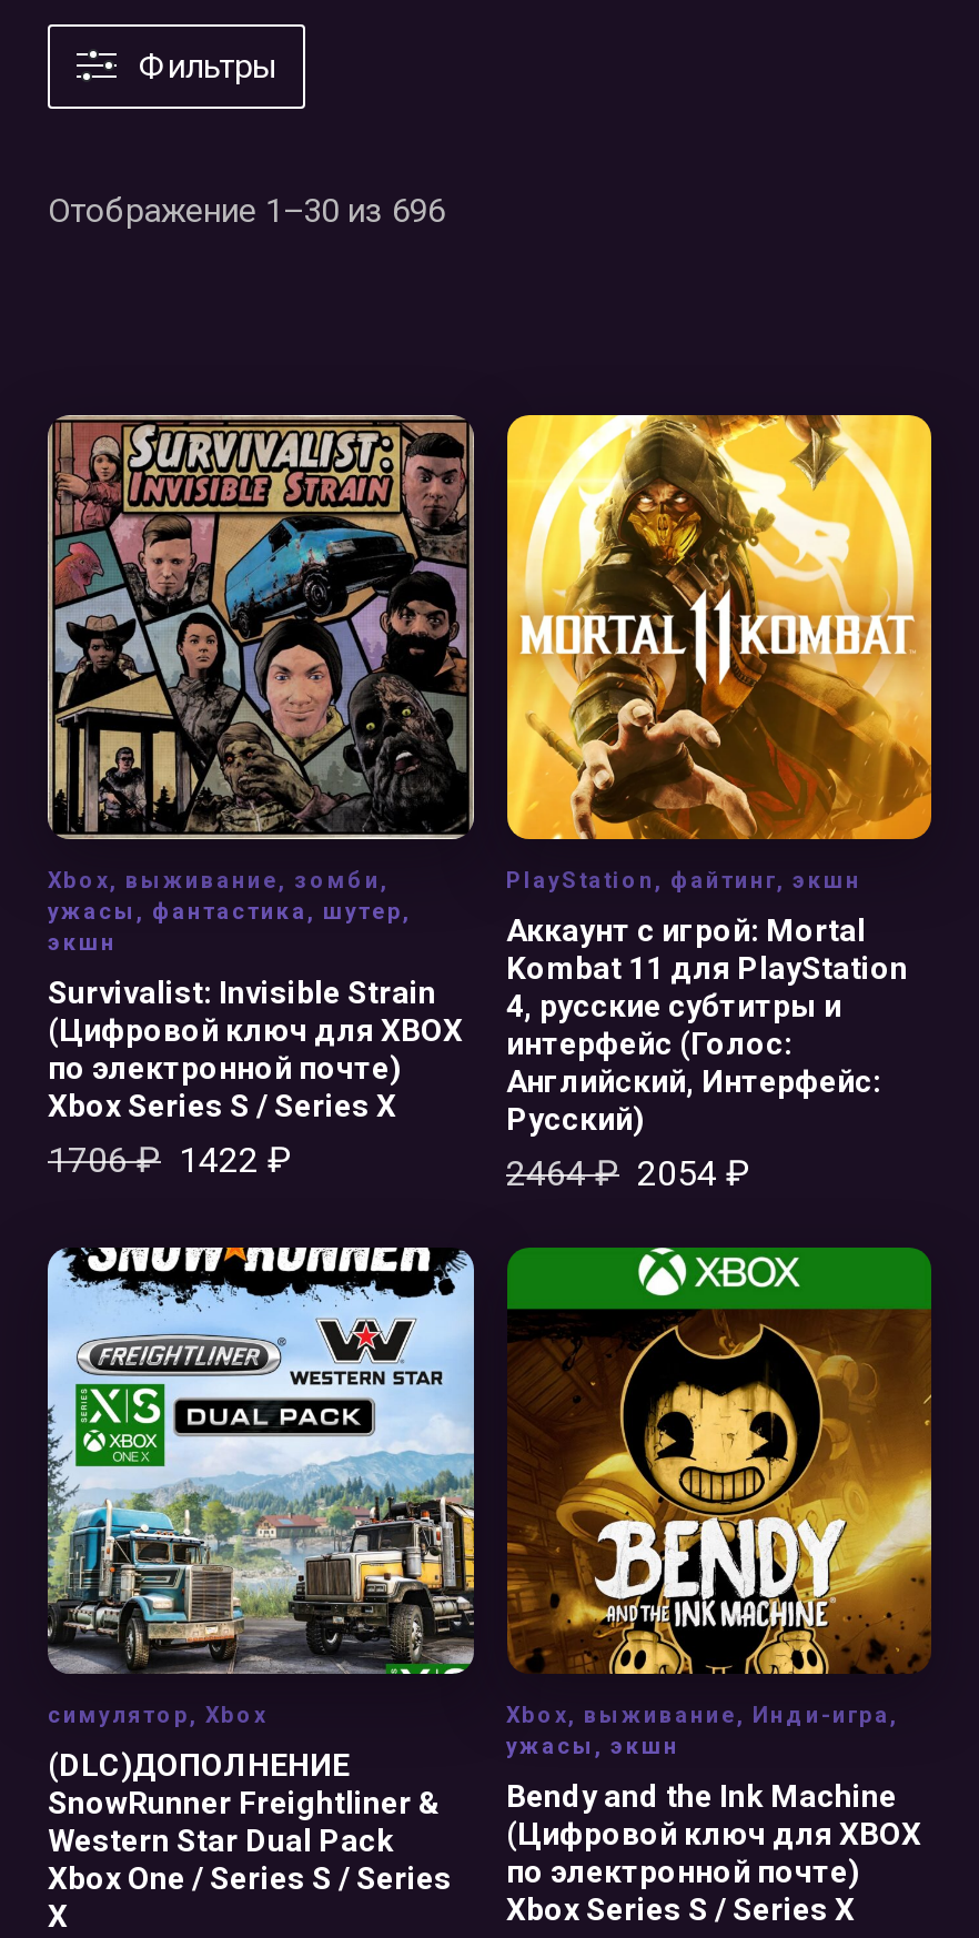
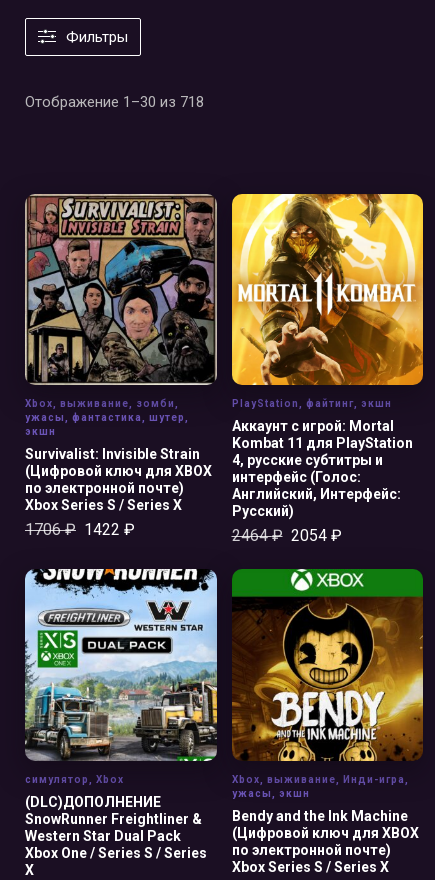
[48,190,445,230] Отображение 1–30 из 696 -> [25,93,204,111] Отображение 1–30 из 718

